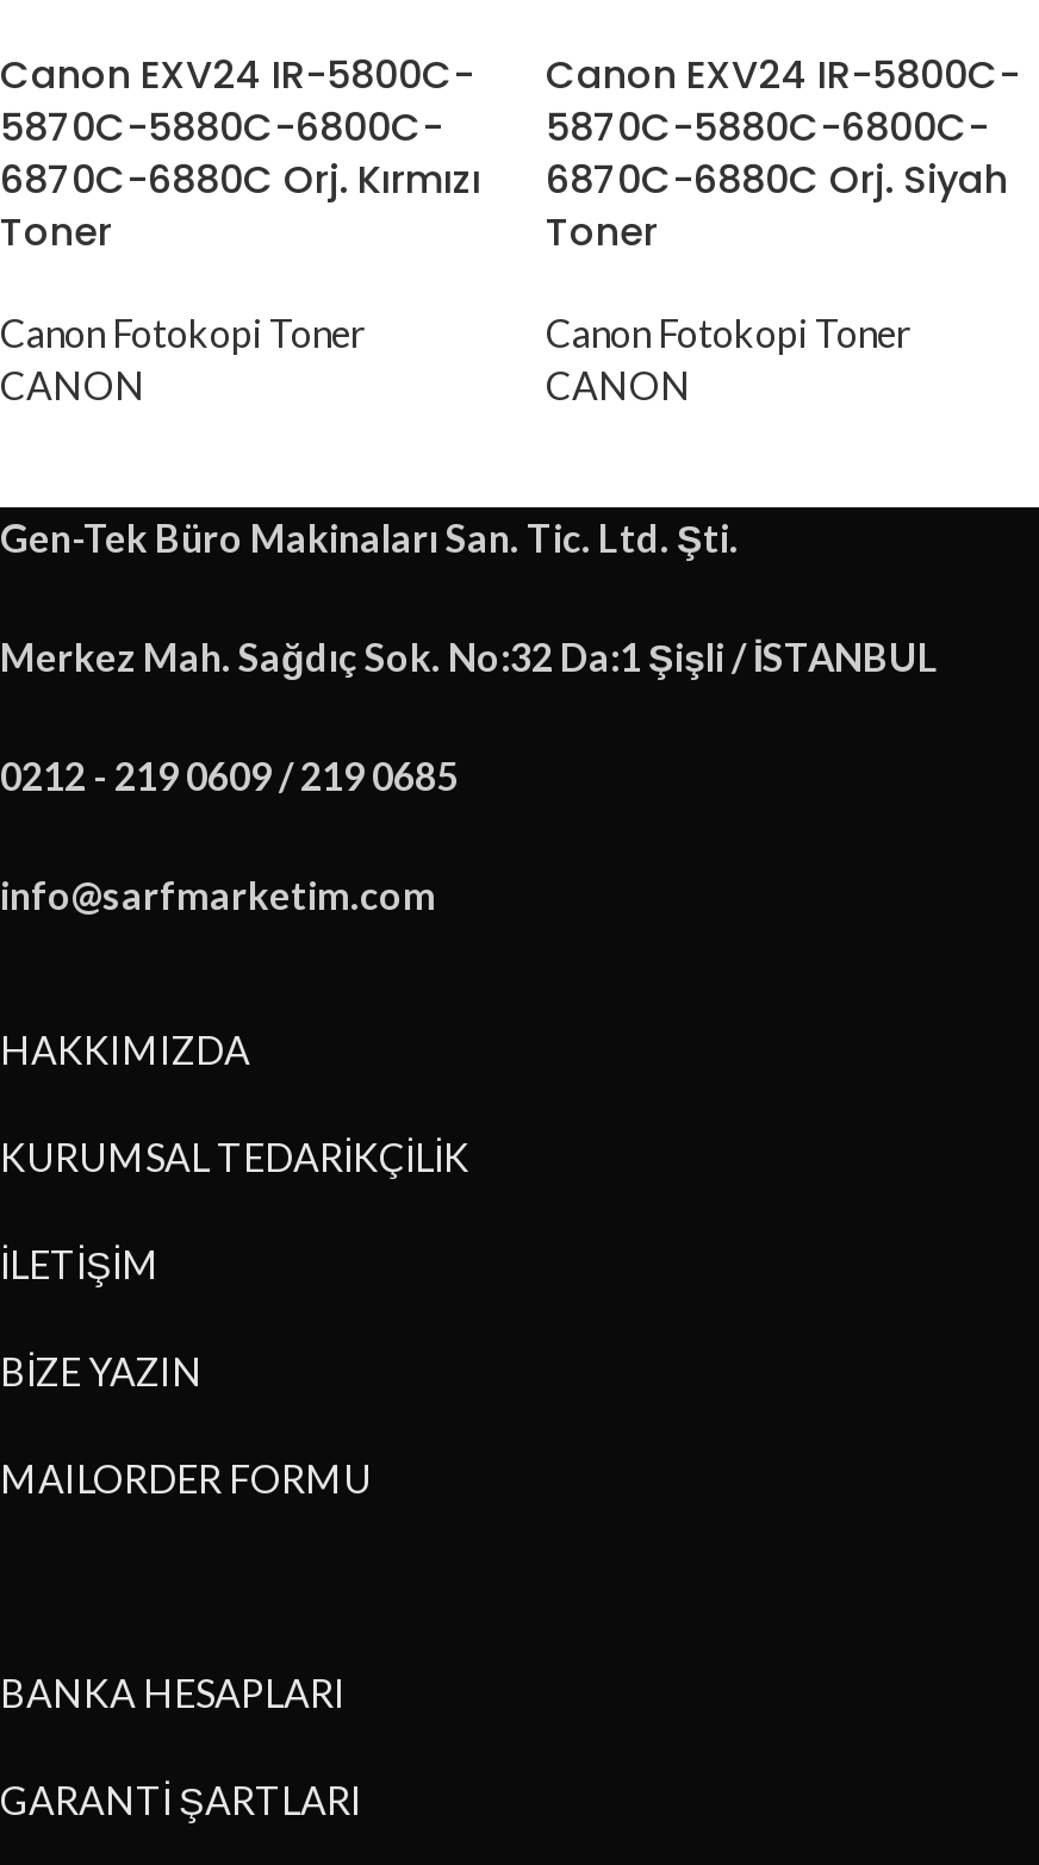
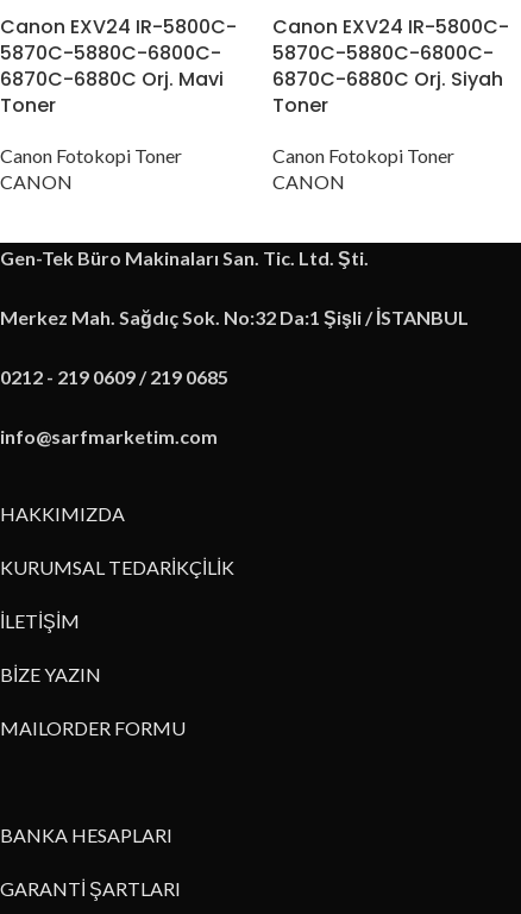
[0,152,481,207] 6870C-6880C Orj. Kırmızı -> [0,65,224,93] 6870C-6880C Orj. Mavi

